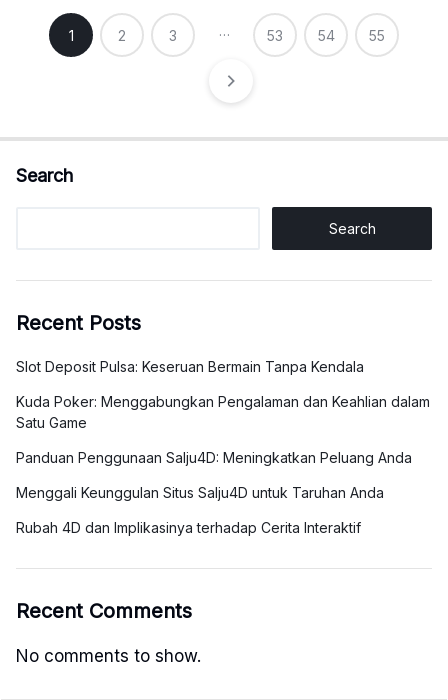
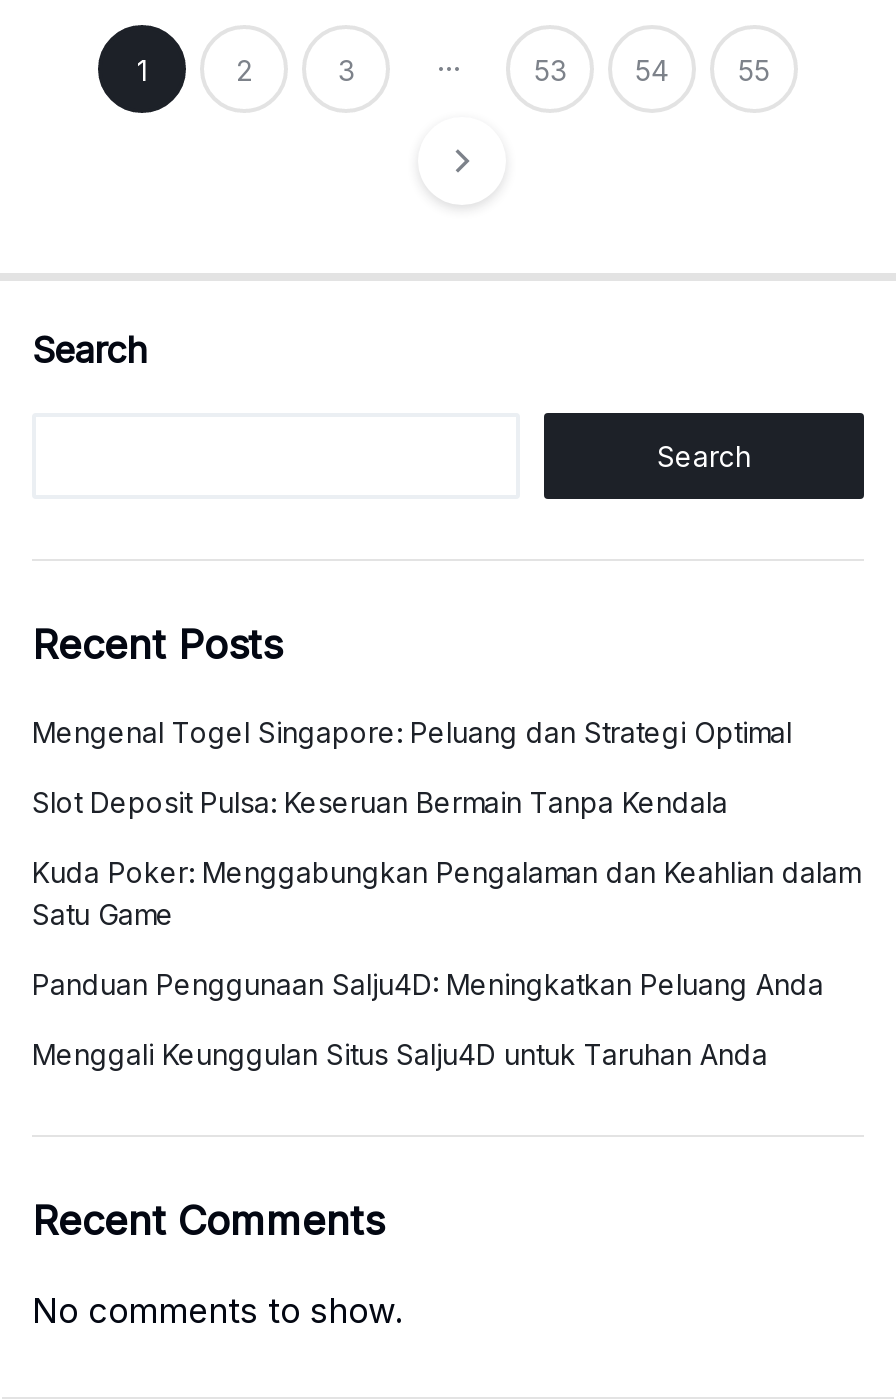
none -> [32,715,792,749] Mengenal Togel Singapore: Peluang dan Strategi Optimal
moved [16,358,430,501] -> [32,785,860,1071]: Slot Deposit Pulsa: Keseruan Bermain Tanpa Kendala | Kuda Poker: Menggabungkan Pengalaman dan Keahlian dalam | Satu Game | Panduan Penggunaan Salju4D: Meningkatkan Peluang Anda | Menggali Keunggulan Situs Salju4D untuk Taruhan Anda
[16,519,361,536] Rubah 4D dan Implikasinya terhadap Cerita Interaktif -> none

